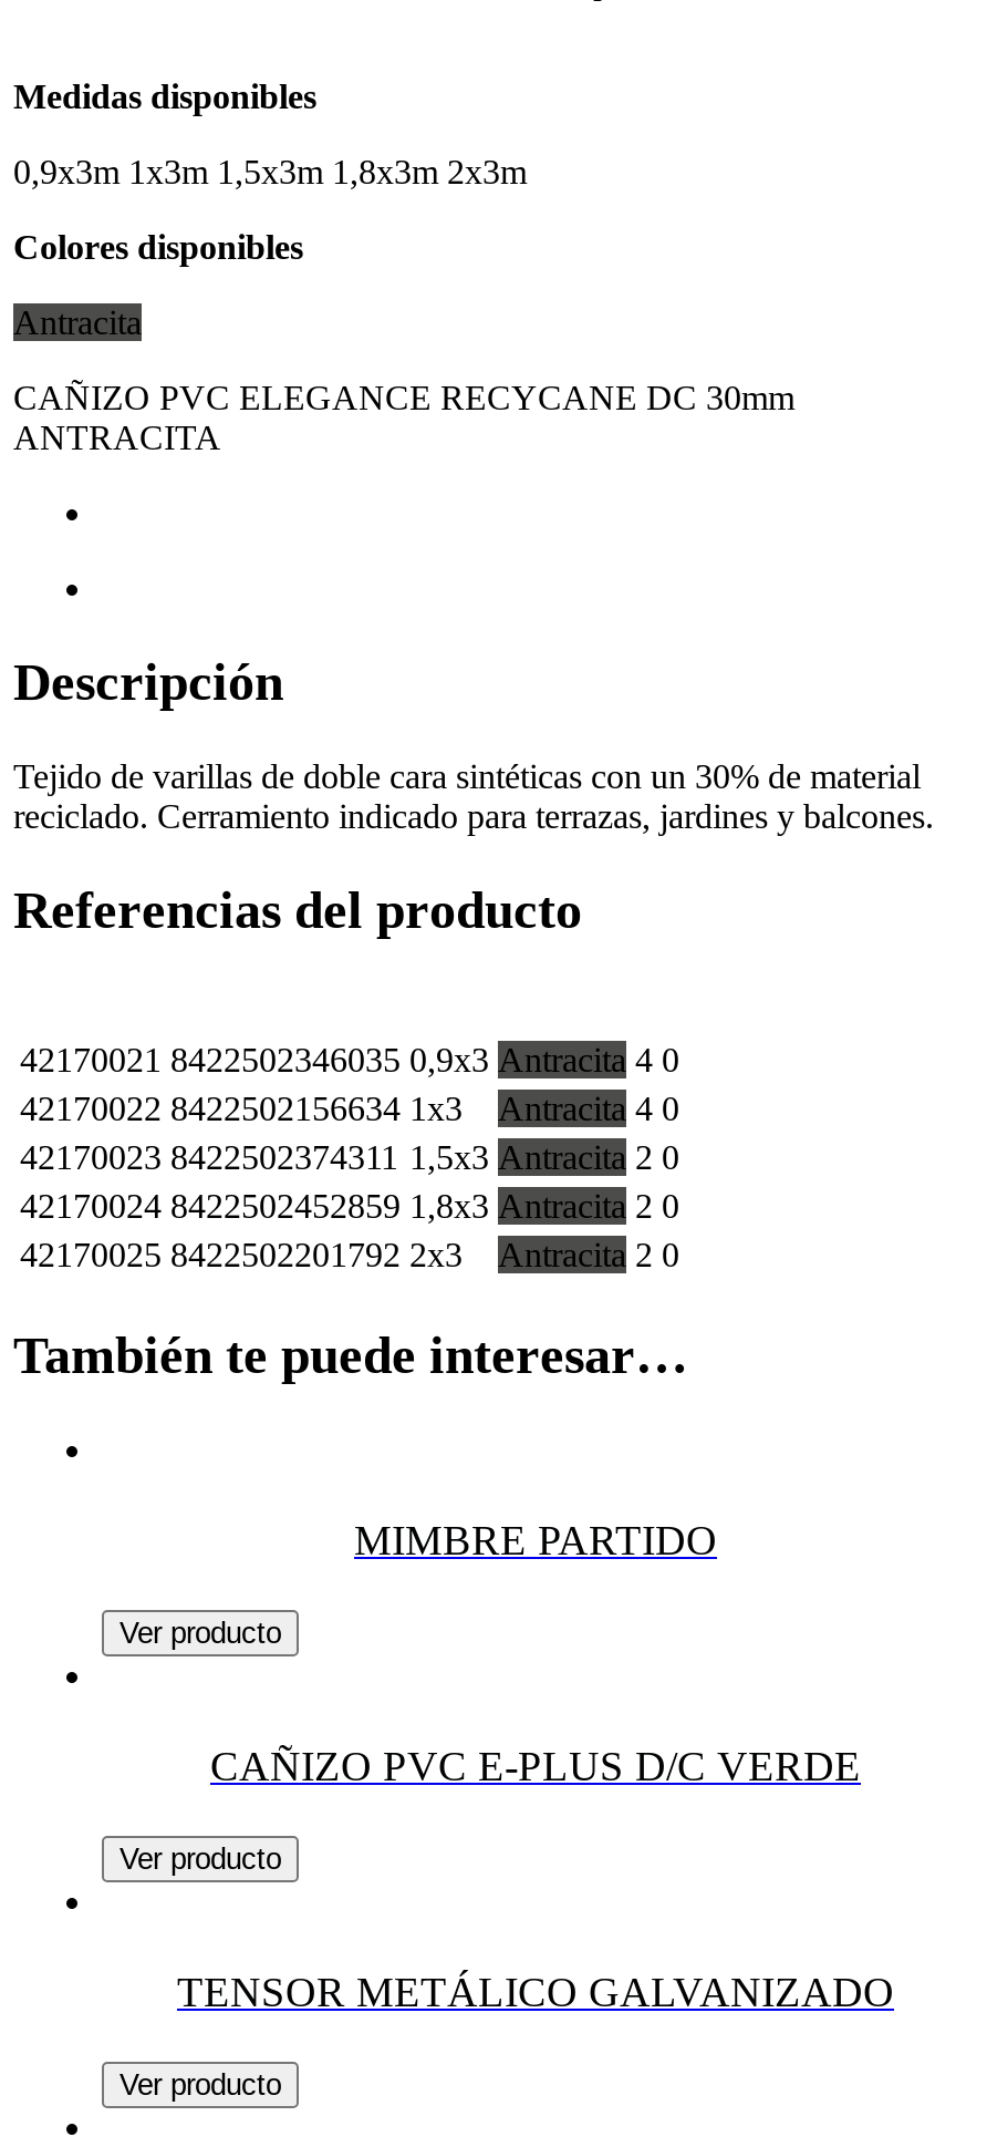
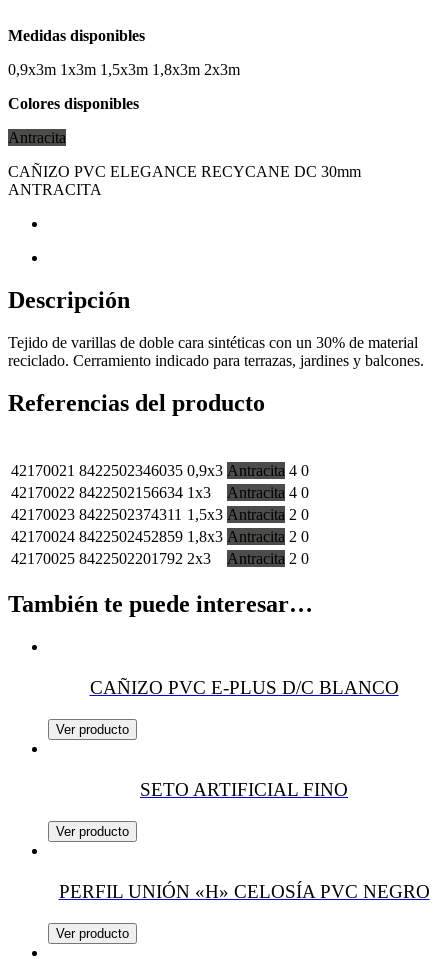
[354,1517,717,1563] MIMBRE PARTIDO -> [89,677,398,698] CAÑIZO PVC E-PLUS D/C BLANCO
[210,1743,861,1790] CAÑIZO PVC E-PLUS D/C VERDE -> [140,779,348,800] SETO ARTIFICIAL FINO
[177,1969,894,2016] TENSOR METÁLICO GALVANIZADO -> [58,881,429,902] PERFIL UNIÓN «H» CELOSÍA PVC NEGRO

